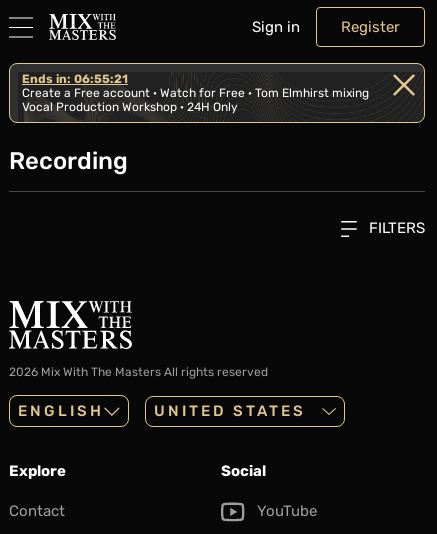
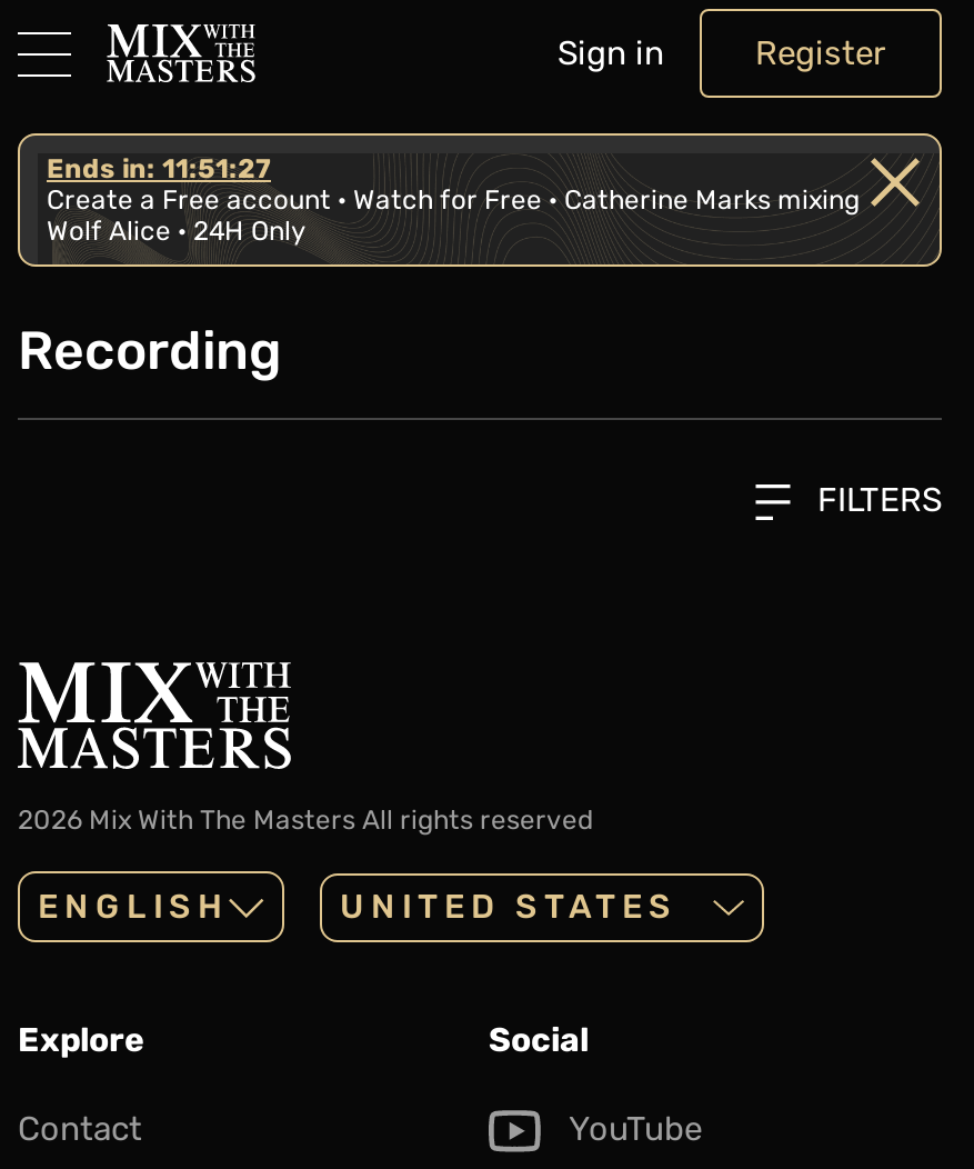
[22,72,369,114] Ends in: 06:55:21 | Create a Free account · Watch for Free · Tom Elmhirst mixing | Vocal Production Workshop · 24H Only -> [47,153,860,247] Ends in: 11:51:27 | Create a Free account · Watch for Free · Catherine Marks mixing | Wolf Alice · 24H Only

